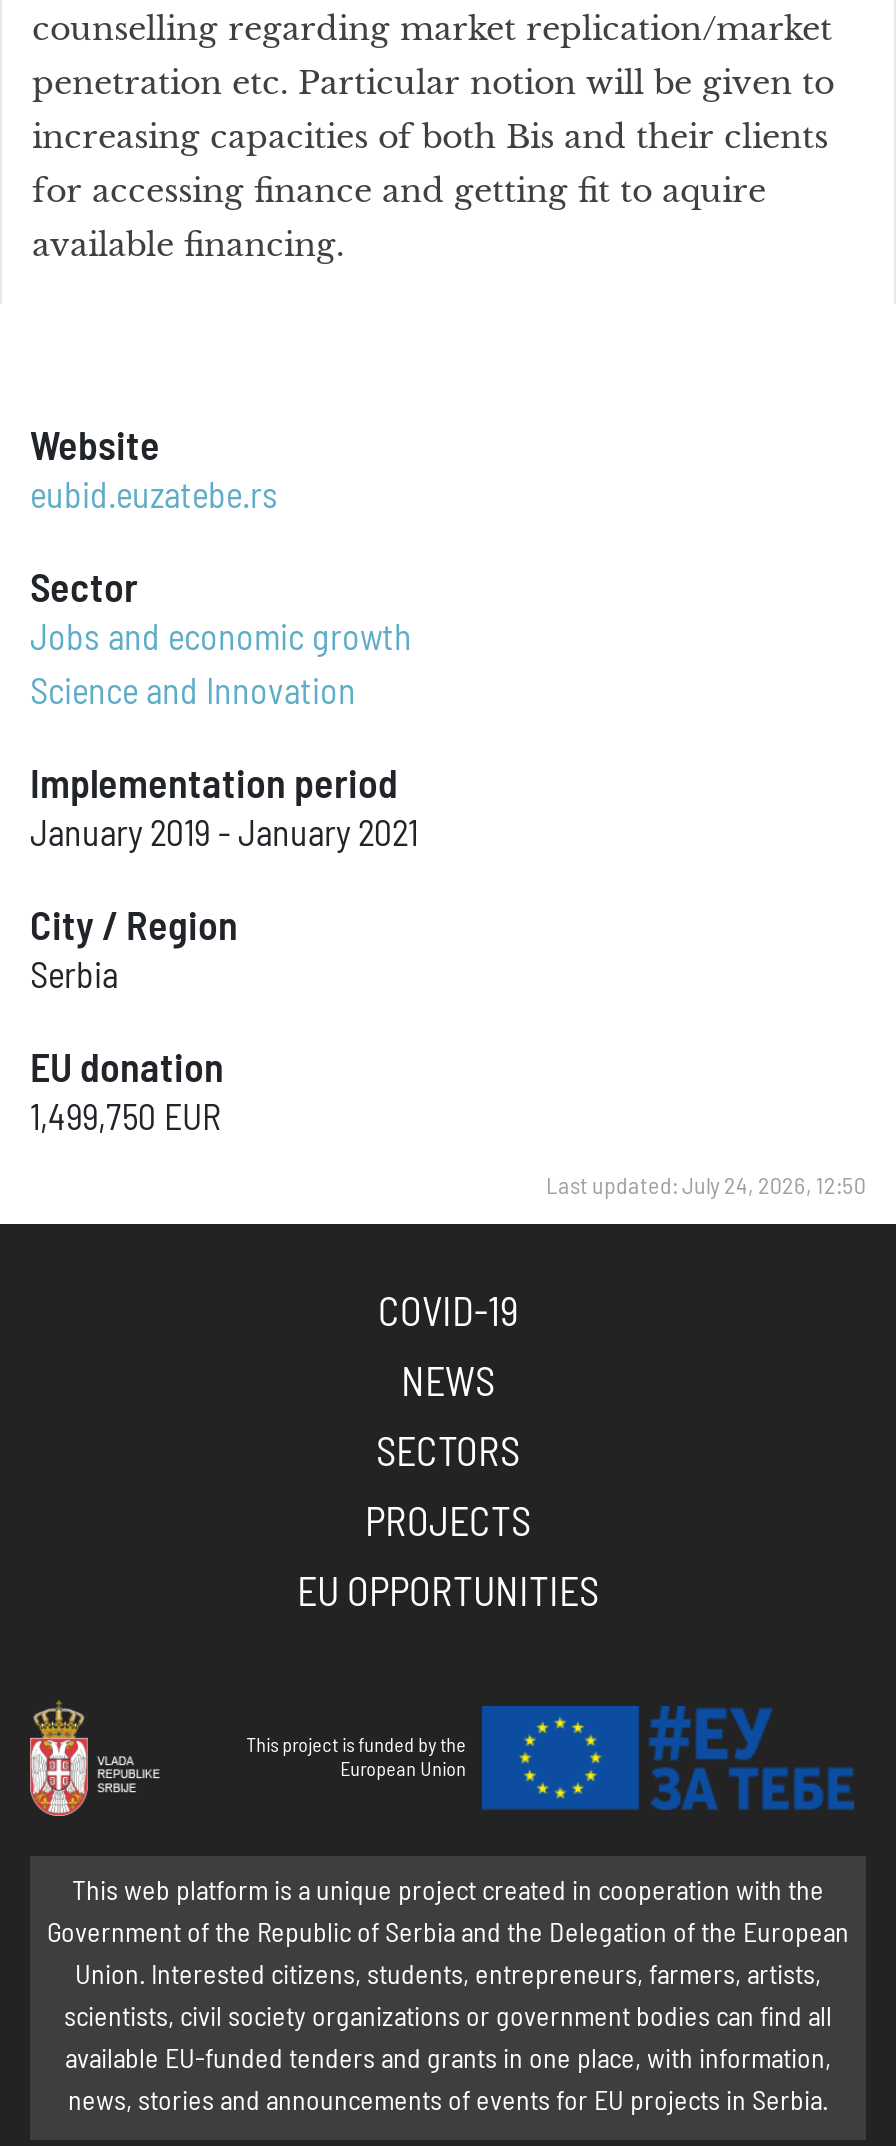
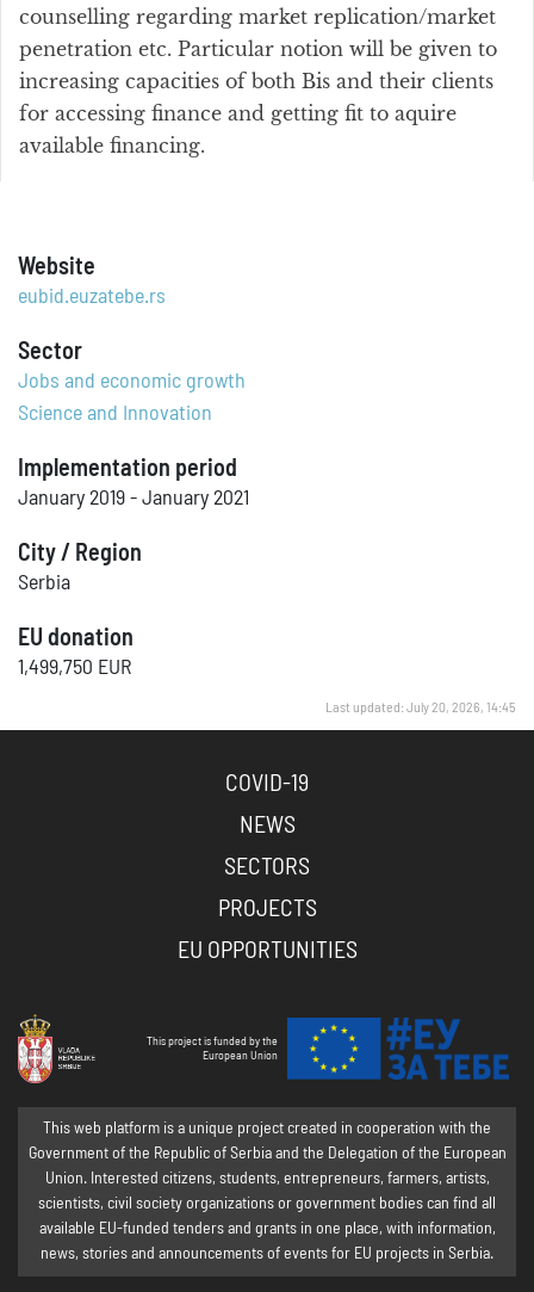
[546,1174,866,1198] Last updated: July 24, 2026, 12:50 -> [325,700,516,715] Last updated: July 20, 2026, 14:45

